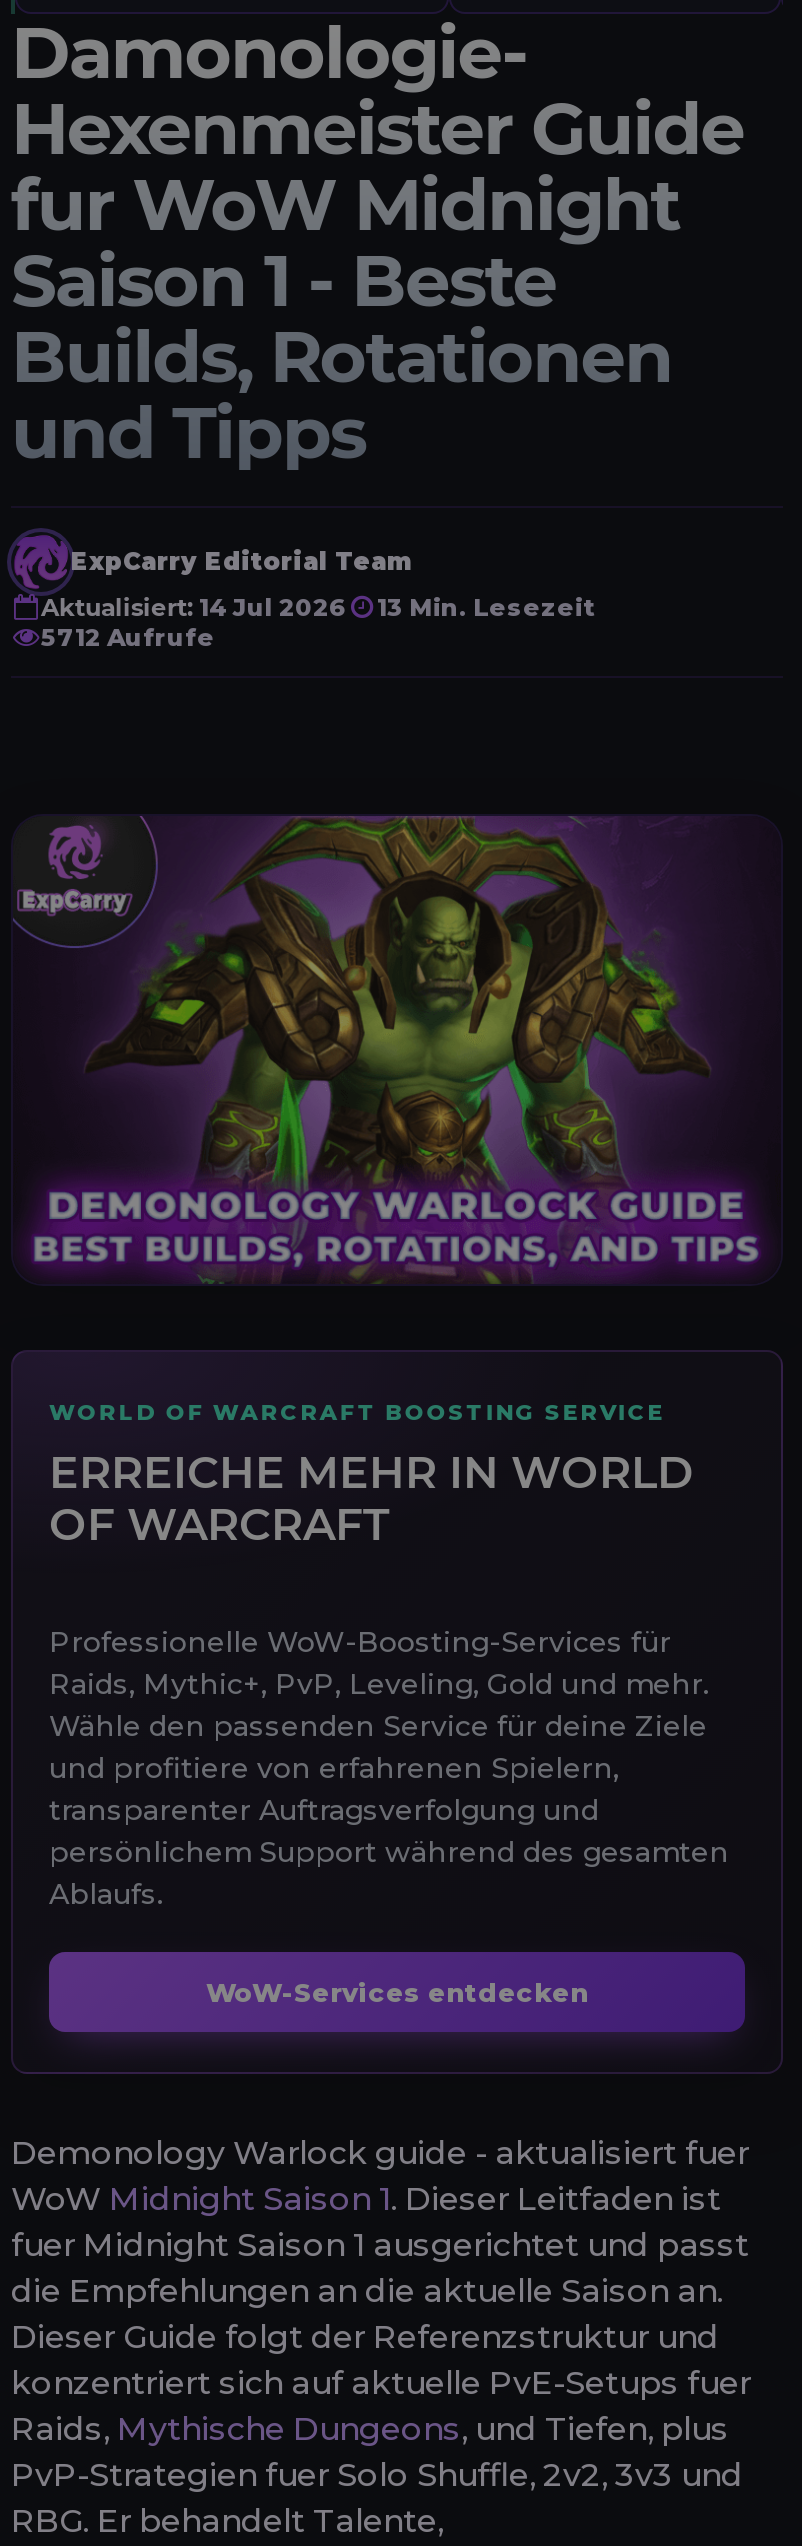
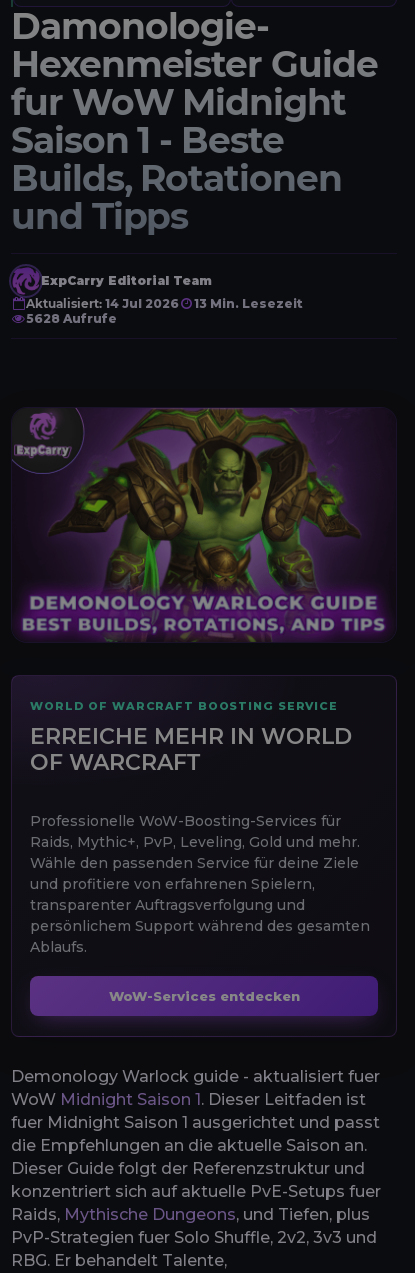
[41,621,215,651] 5712 Aufrufe -> [26,310,117,325] 5628 Aufrufe

